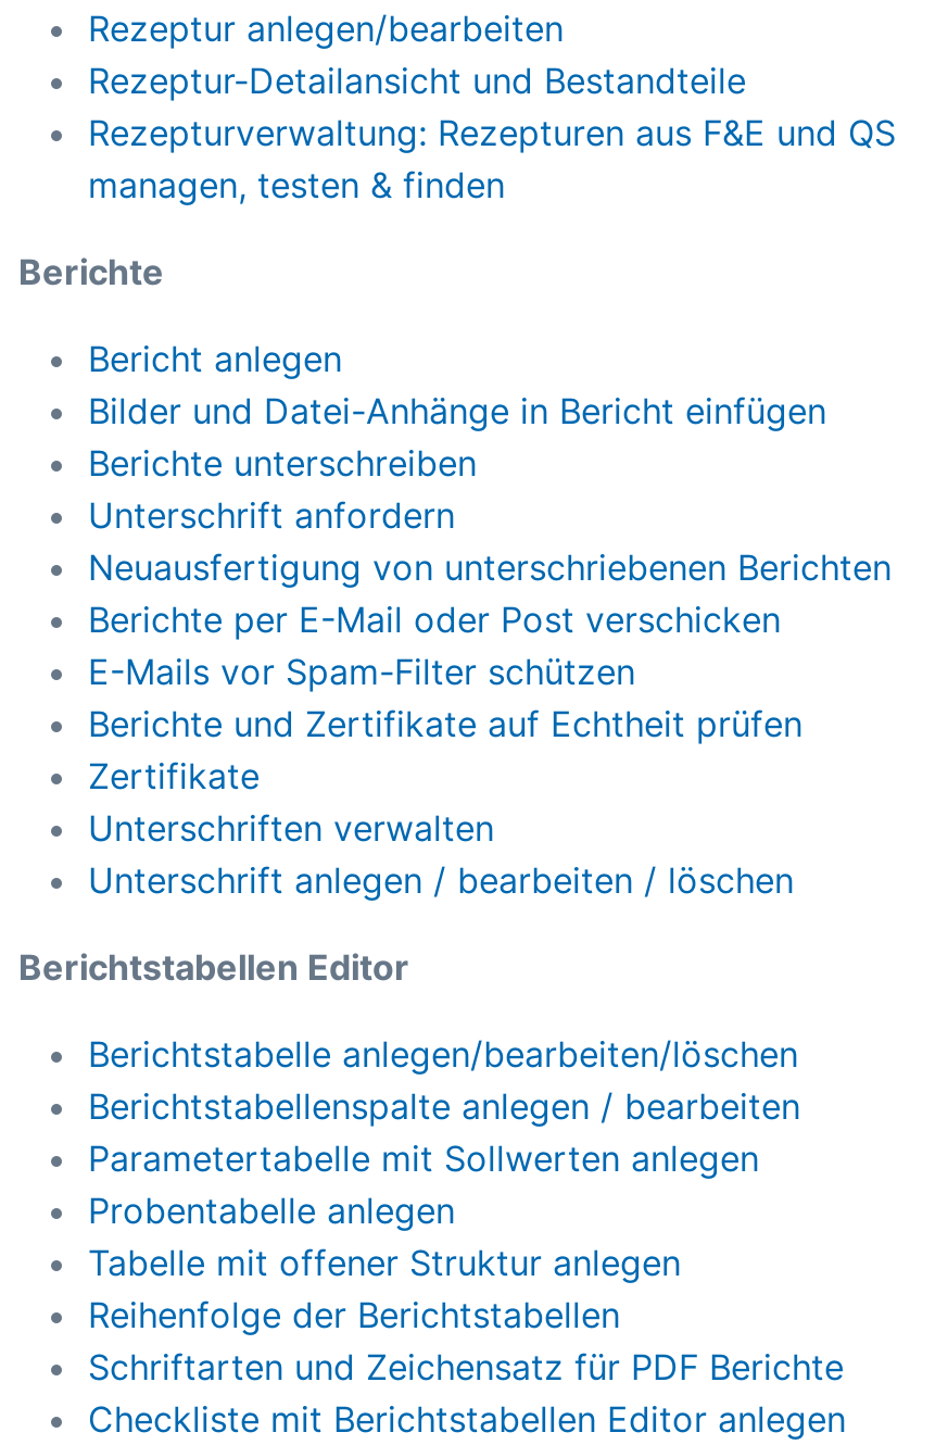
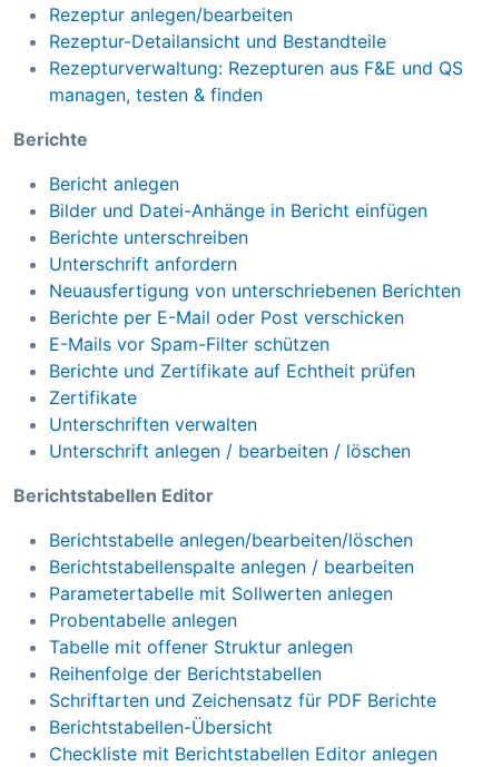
none -> [49,716,273,738] Berichtstabellen-Übersicht

